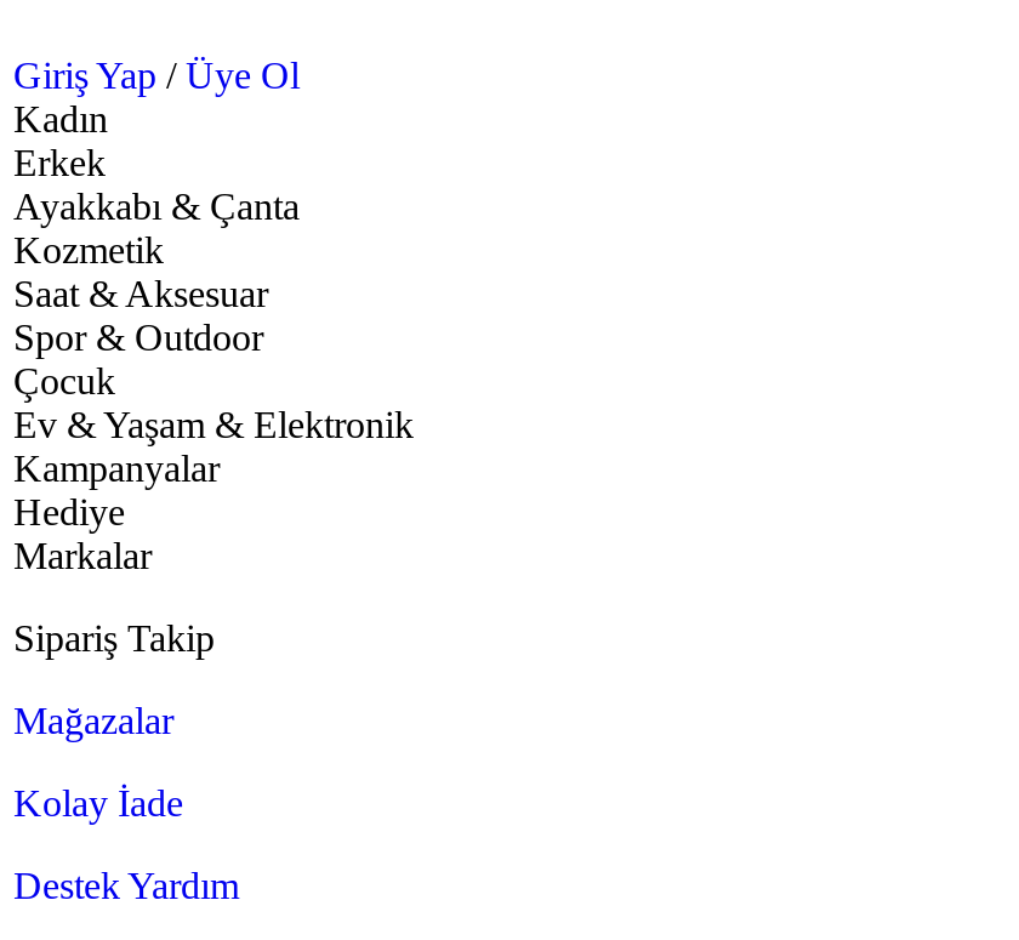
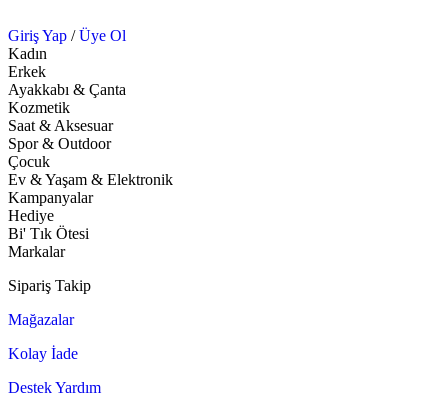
none -> [8,225,89,242] Bi' Tık Ötesi

